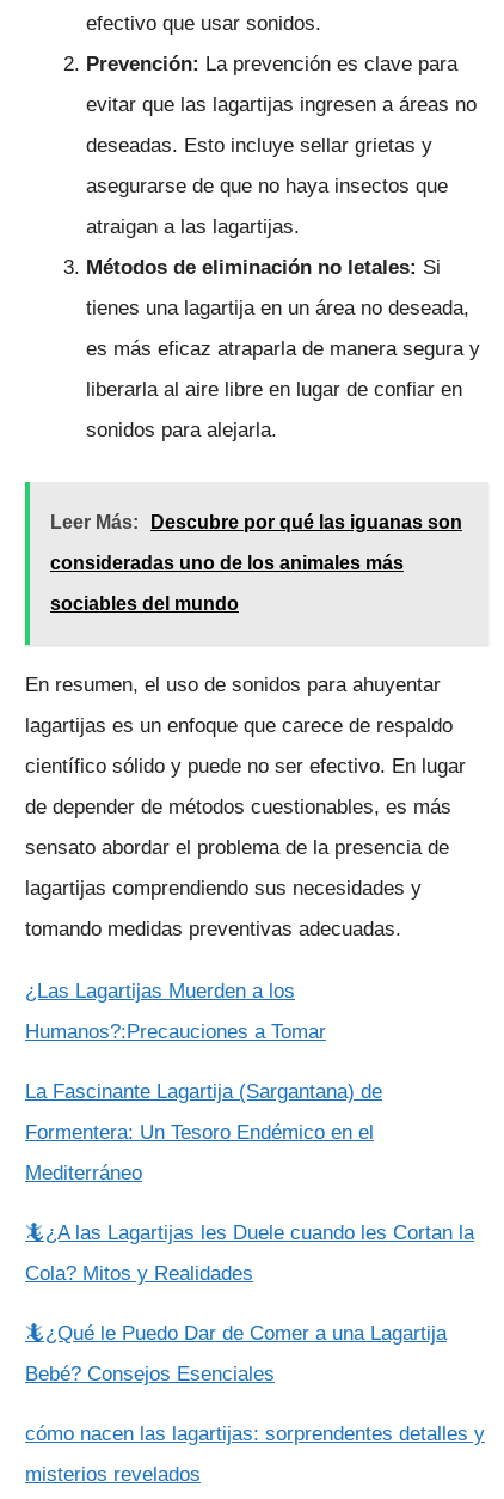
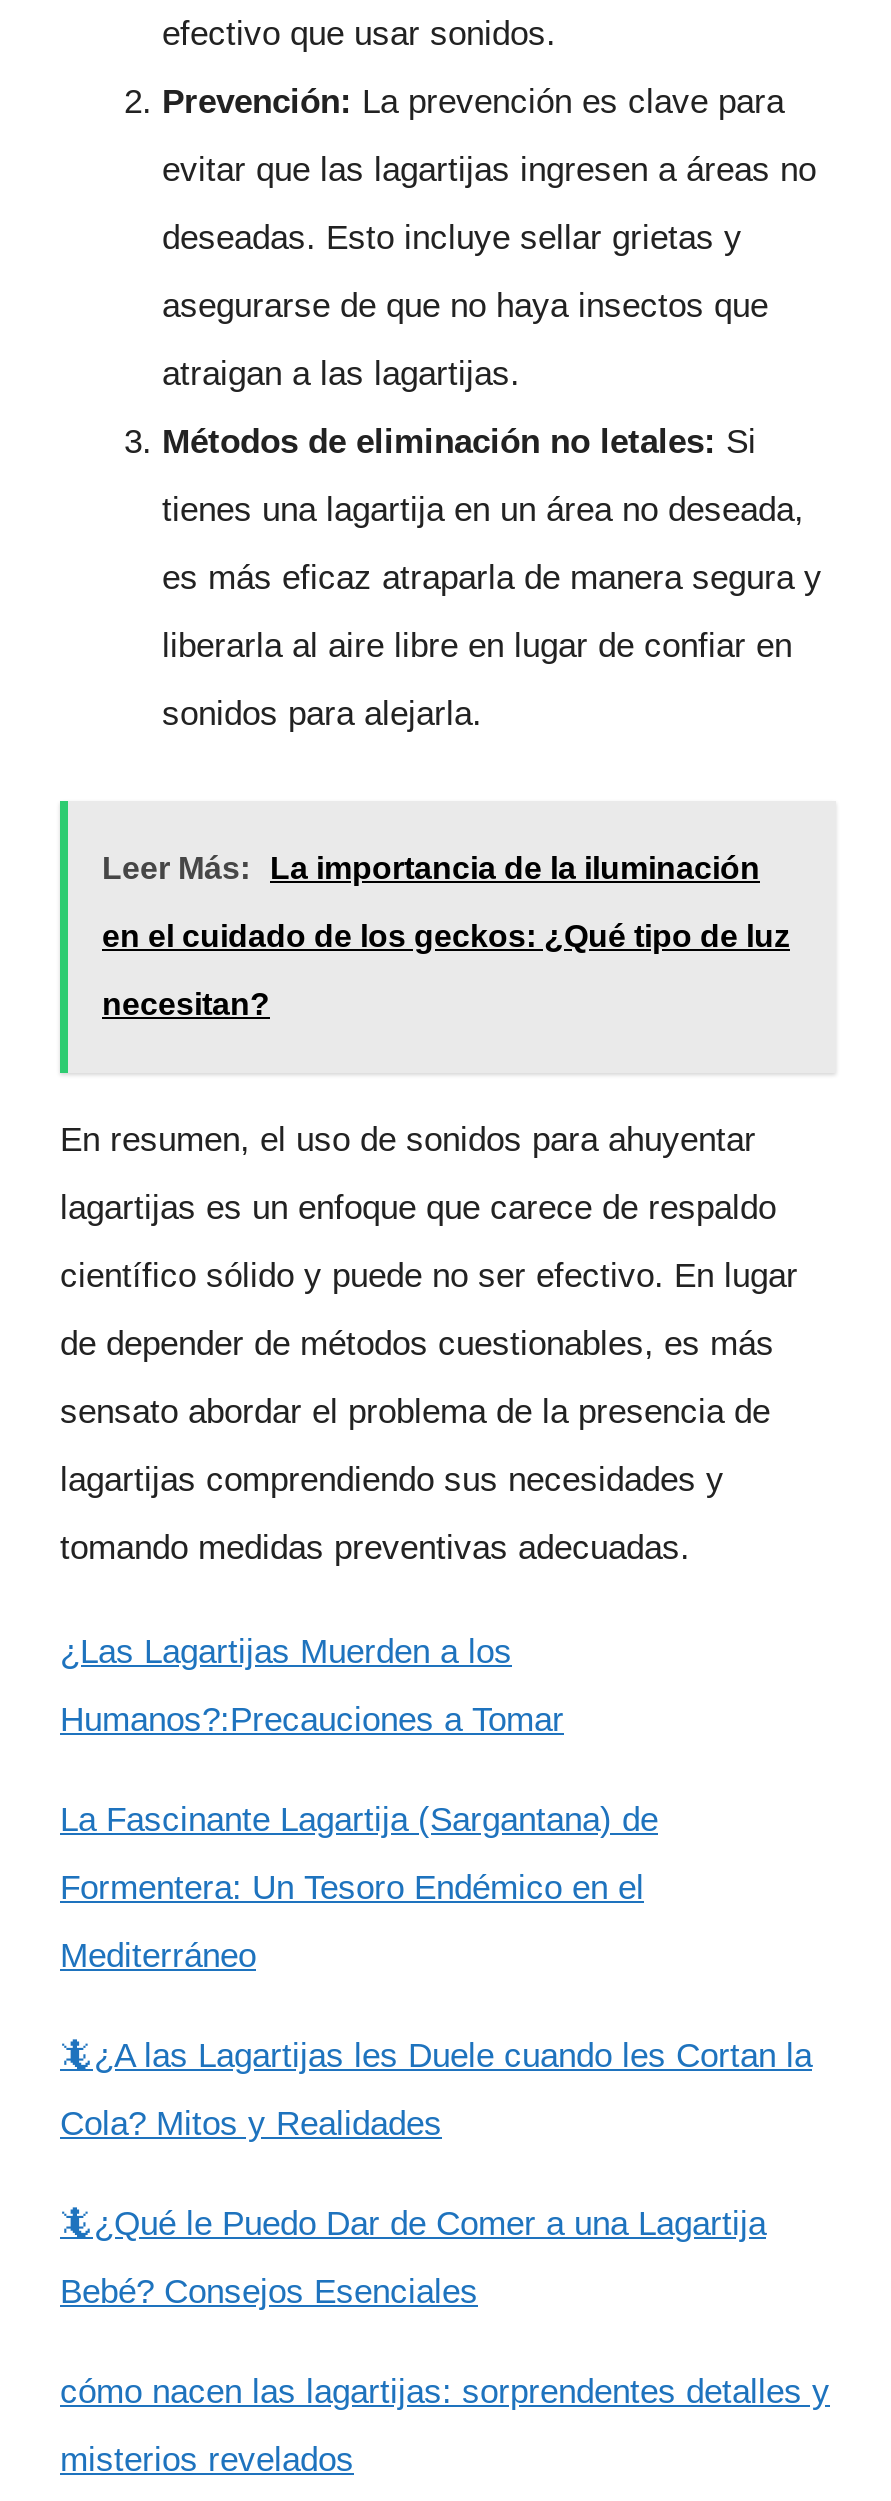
[50,512,462,532] Leer Más: Descubre por qué las iguanas son -> [102,851,760,885] Leer Más: La importancia de la iluminación
[50,552,404,573] consideradas uno de los animales más -> [102,919,790,953] en el cuidado de los geckos: ¿Qué tipo de luz
[50,593,239,613] sociables del mundo -> [102,987,270,1021] necesitan?

